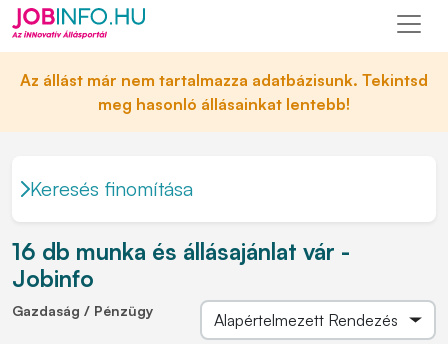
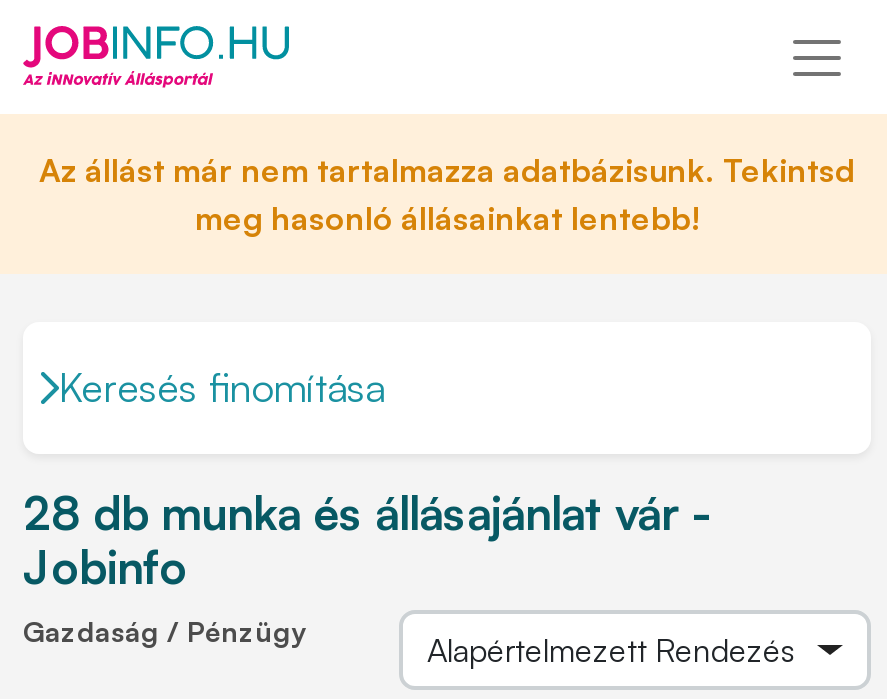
[12,237,350,266] 16 db munka és állásajánlat vár - -> [23,484,709,542] 28 db munka és állásajánlat vár -

